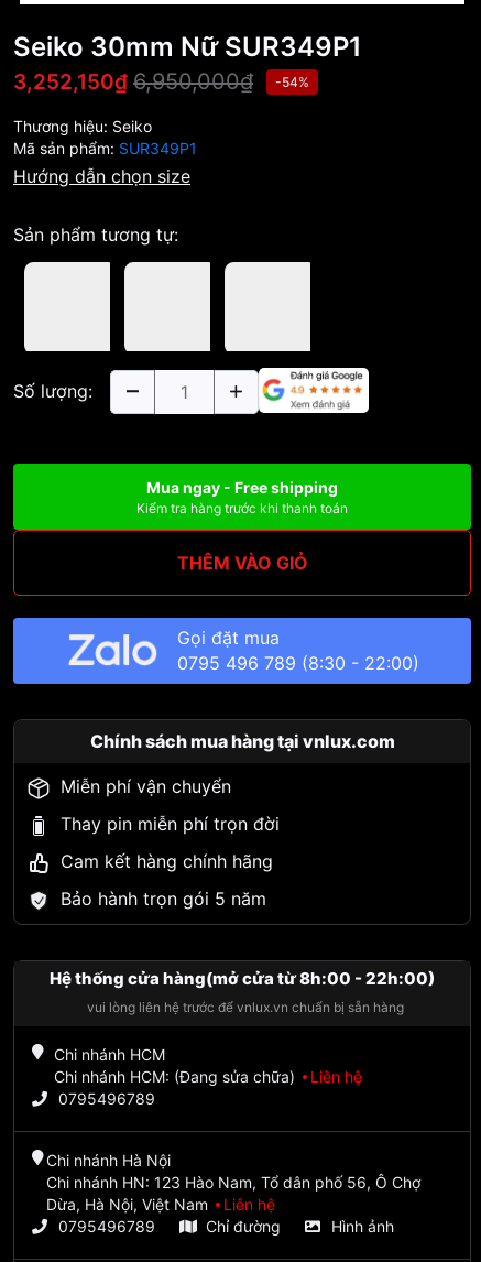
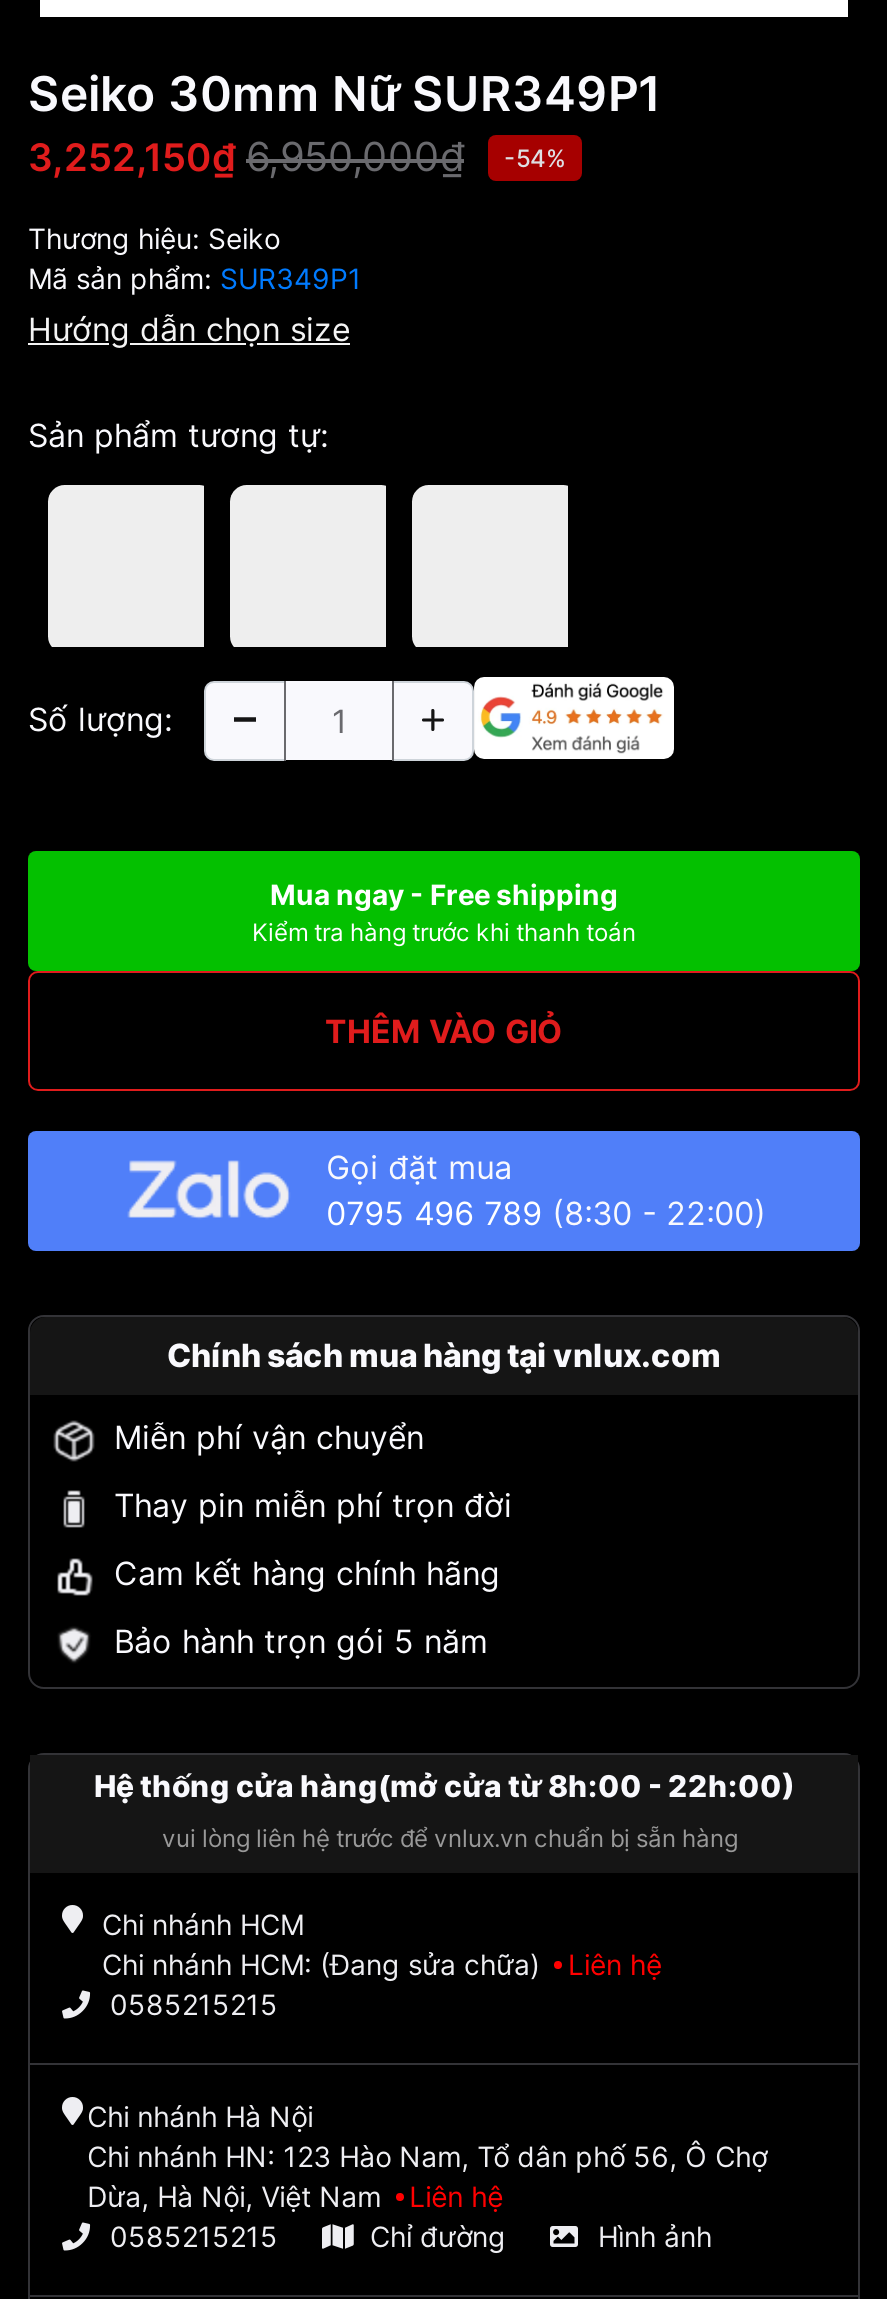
[58,1090,155,1108] 0795496789 -> [110,1988,278,2022] 0585215215
[58,1217,155,1236] 0795496789 -> [110,2220,278,2254] 0585215215

